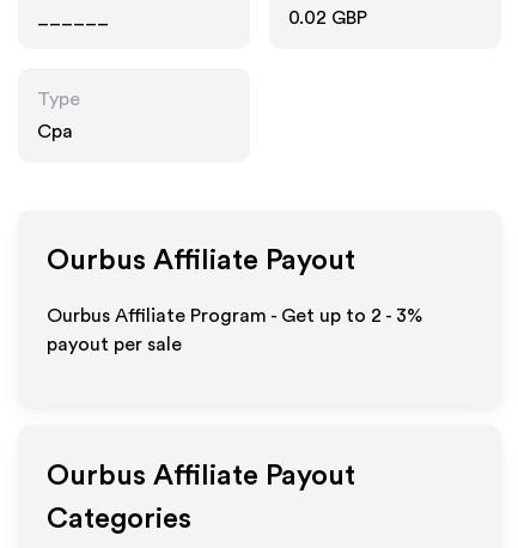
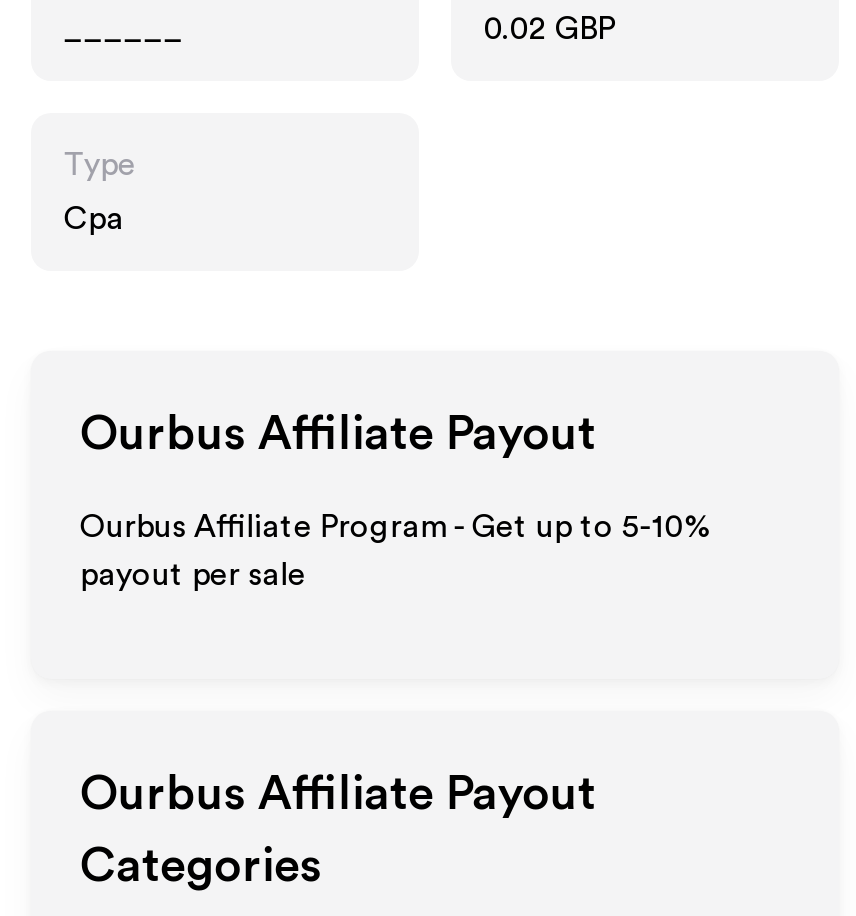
[47,306,423,325] Ourbus Affiliate Program - Get up to 2 - 3% -> [80,511,710,543] Ourbus Affiliate Program - Get up to 5-10%

